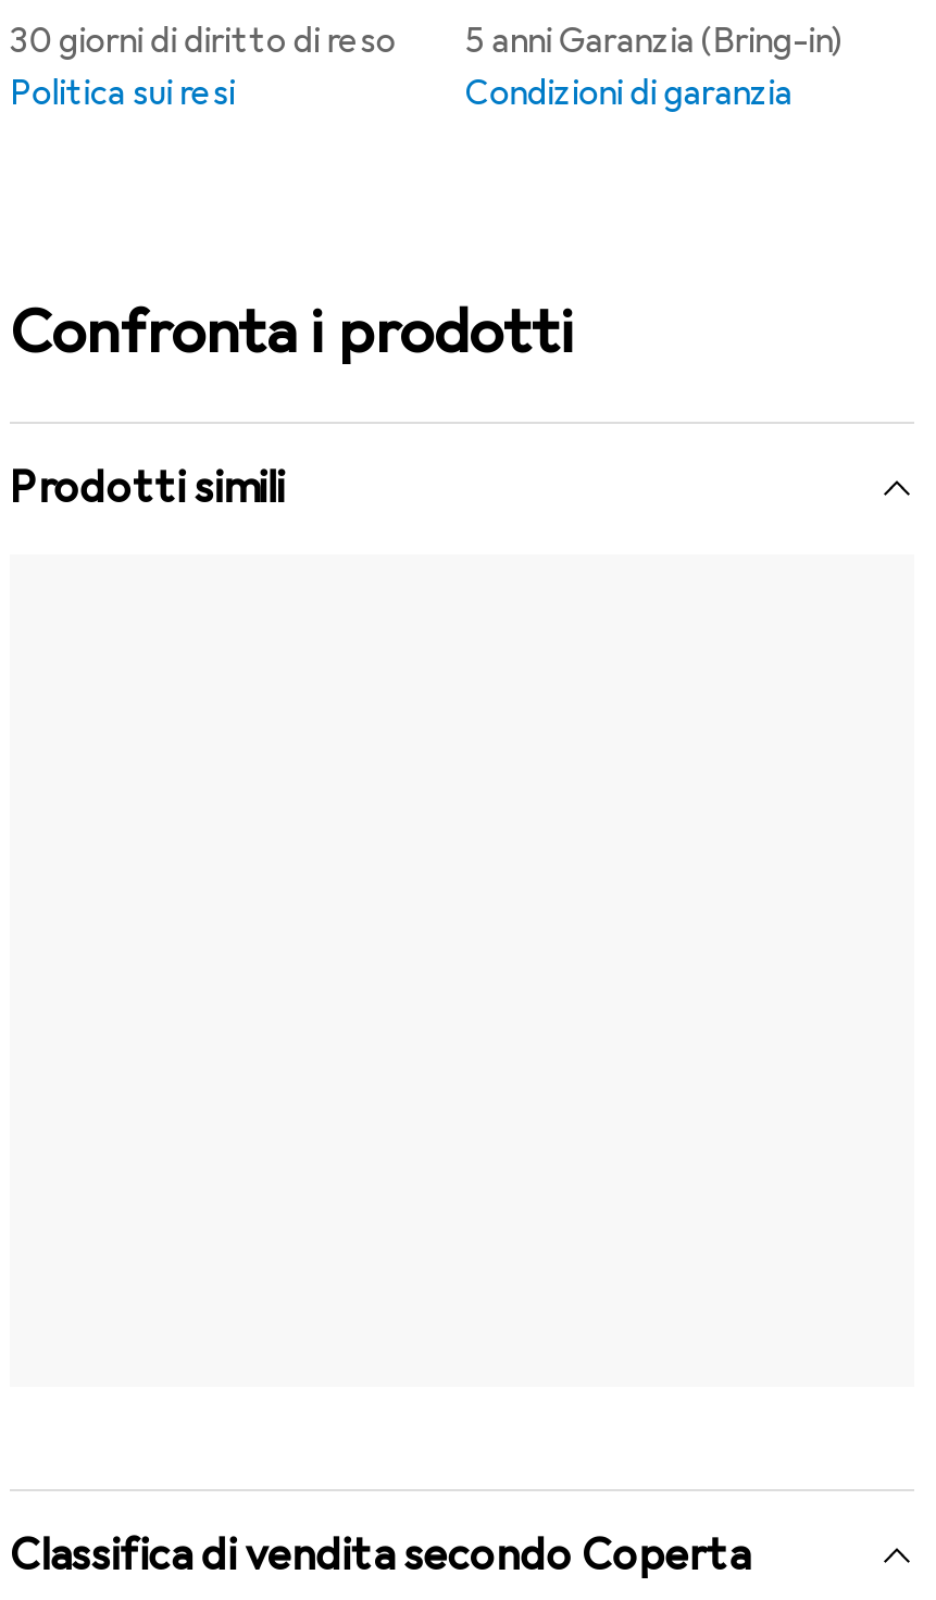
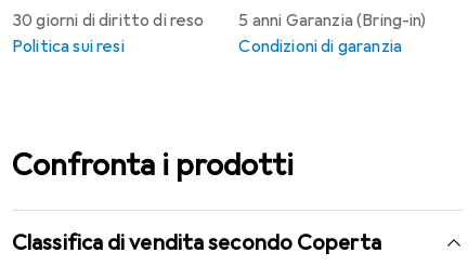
[10,461,285,515] Prodotti simili -> none

